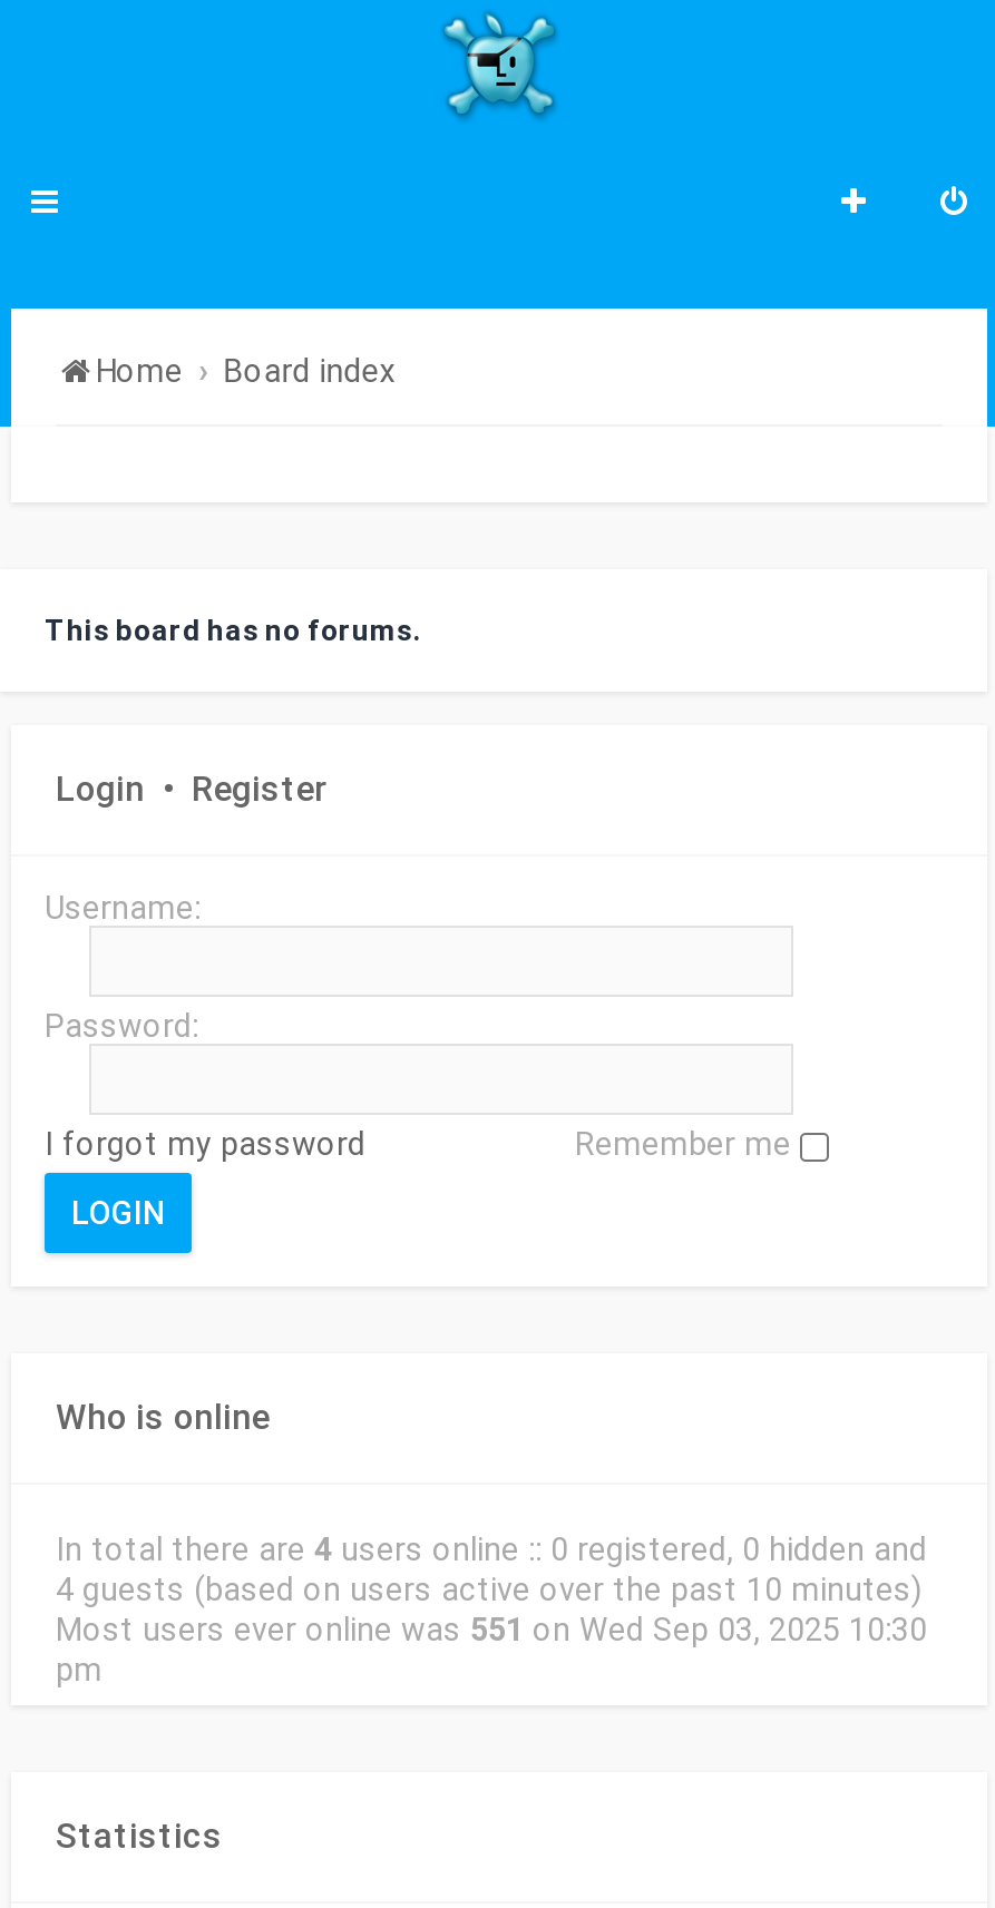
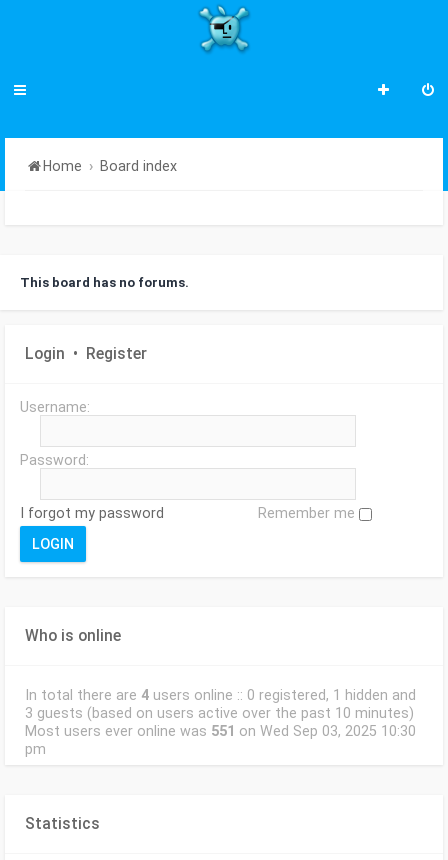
[56,1532,927,1567] In total there are 4 users online :: 0 registered, 0 hidden and -> [25,687,416,703] In total there are 4 users online :: 0 registered, 1 hidden and
[56,1572,923,1607] 4 guests (based on users active over the past 10 minutes) -> [25,705,414,721] 3 guests (based on users active over the past 10 minutes)

